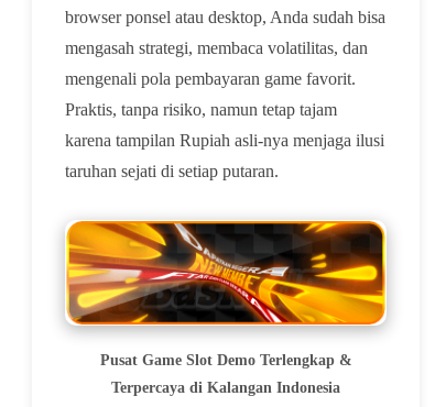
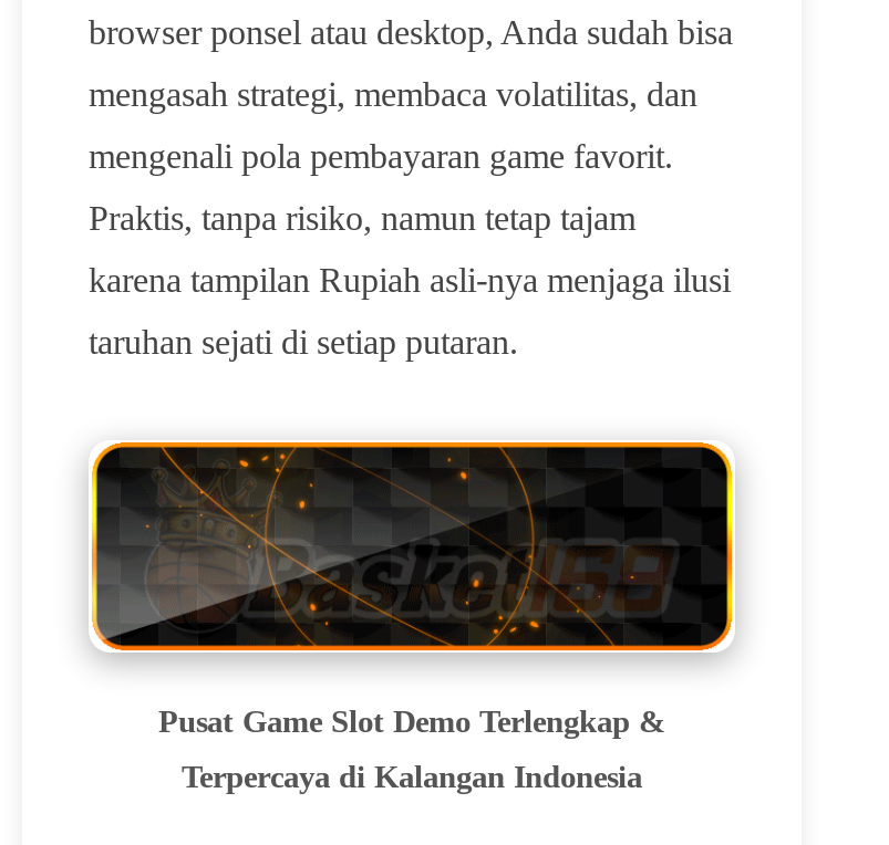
[68,222,384,323] [image] -> [95,445,731,648] [image]

